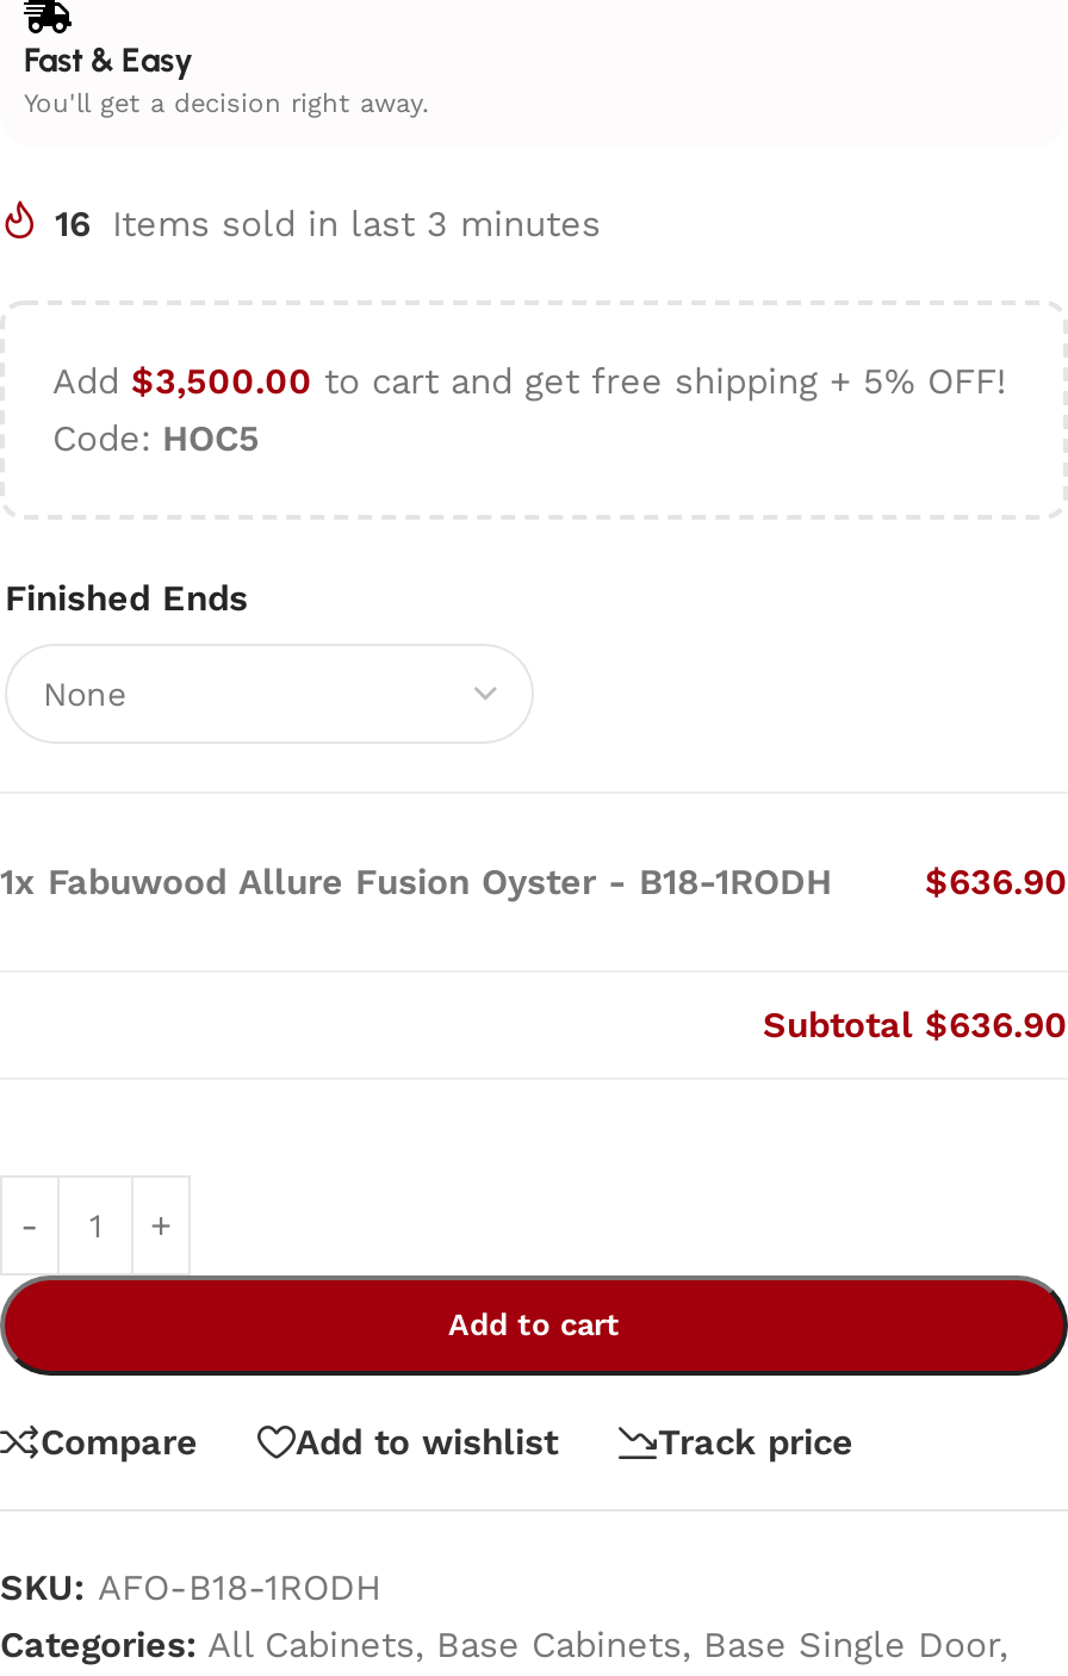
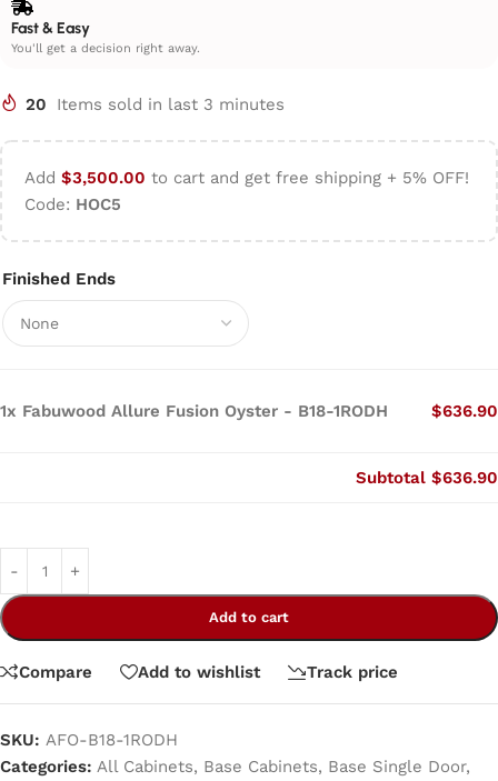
[55,202,601,245] 16 Items sold in last 3 minutes -> [26,94,285,114] 20 Items sold in last 3 minutes

